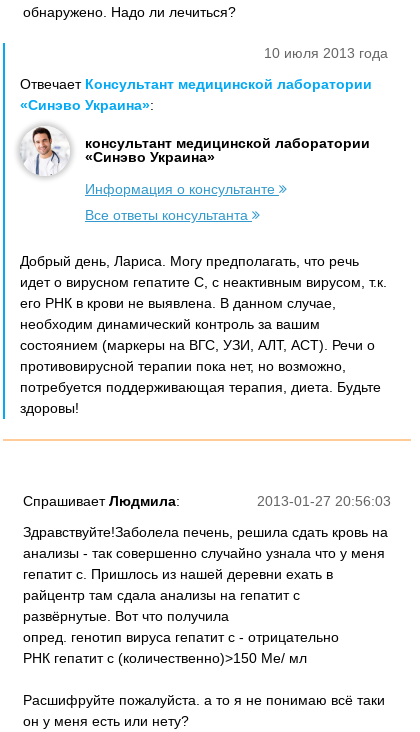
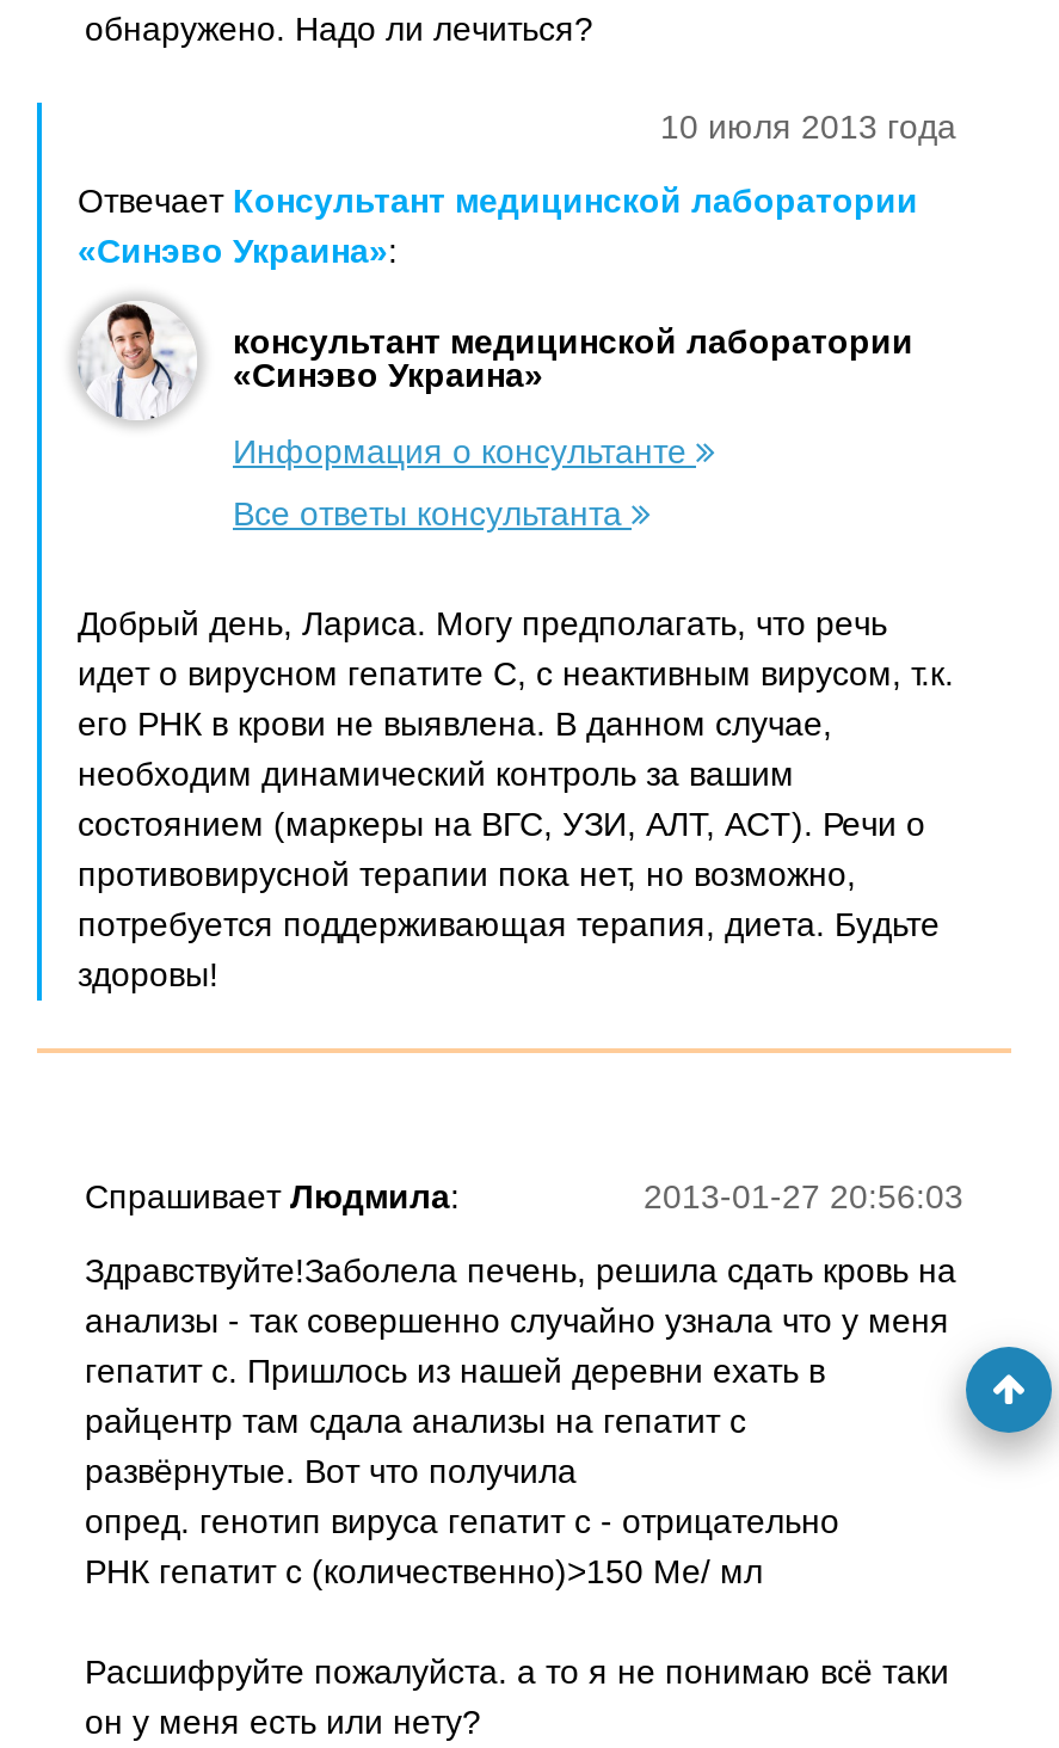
none -> [954,1342,1052,1461] [image]

